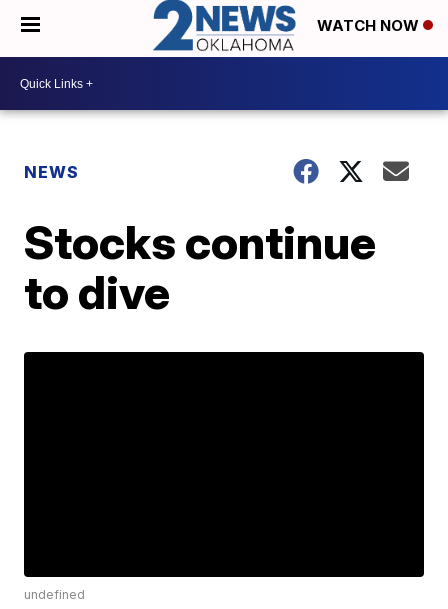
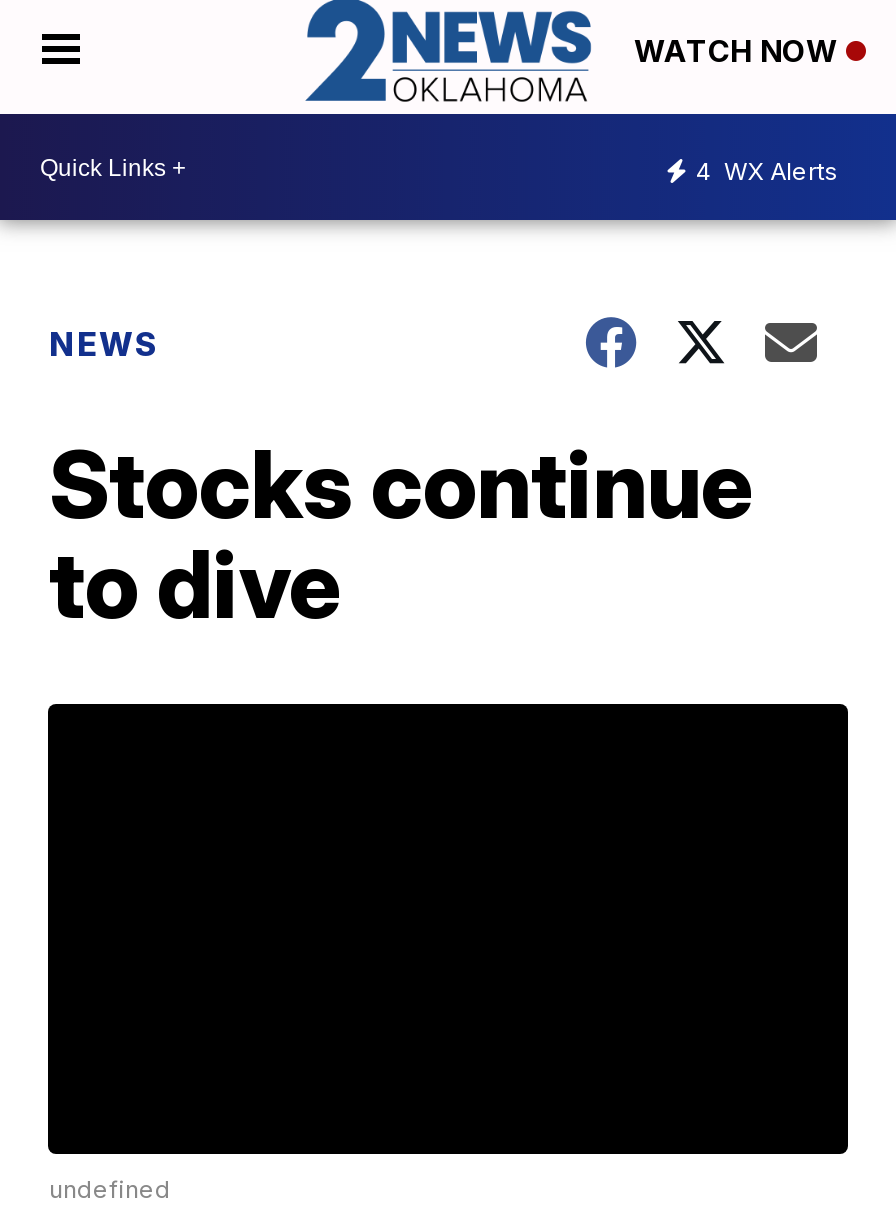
none -> [696,155,838,185] 4 WX Alerts

